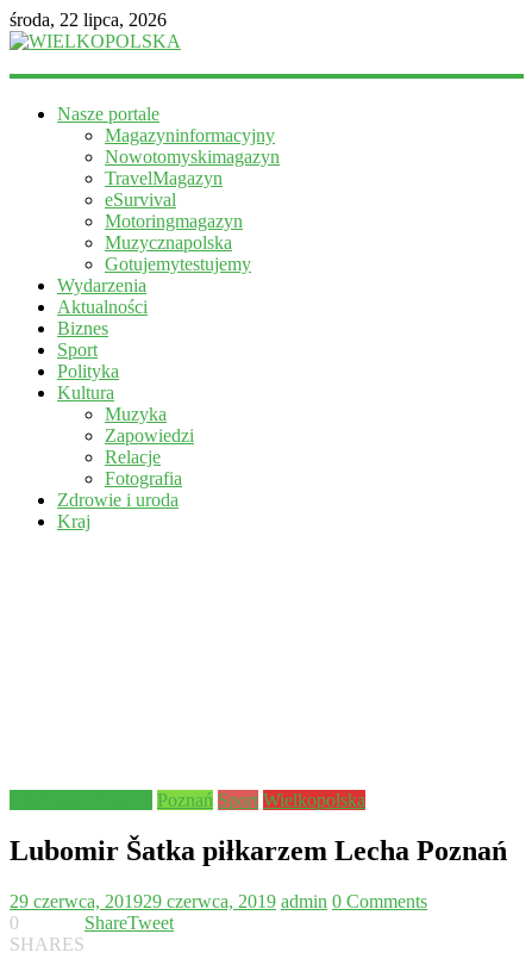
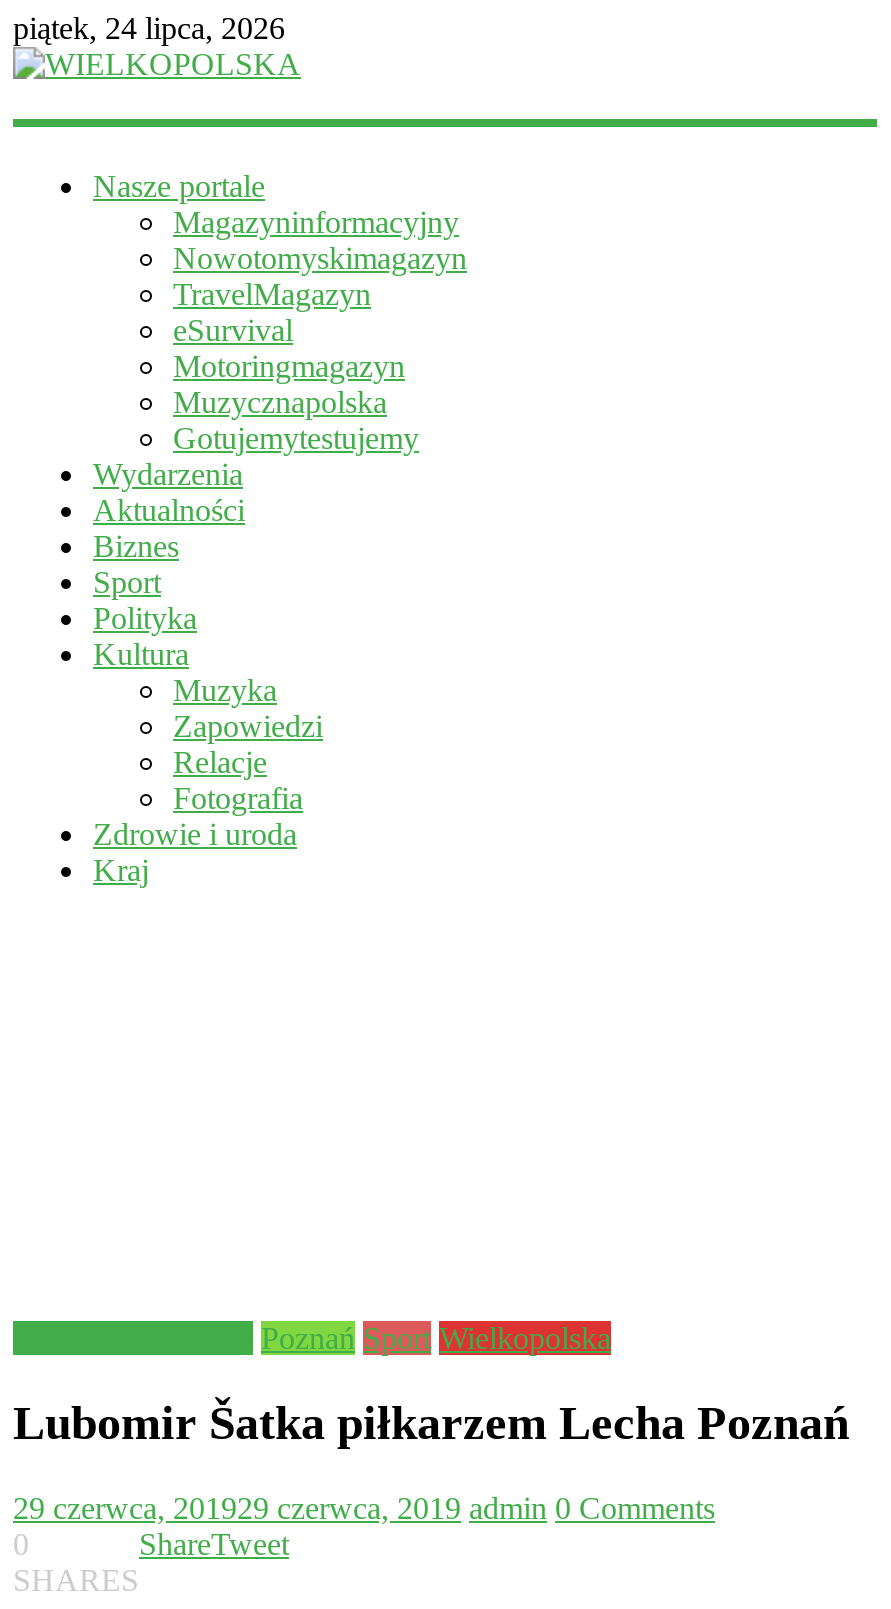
[10,10,167,30] środa, 22 lipca, 2026 -> [13,11,285,45] piątek, 24 lipca, 2026

